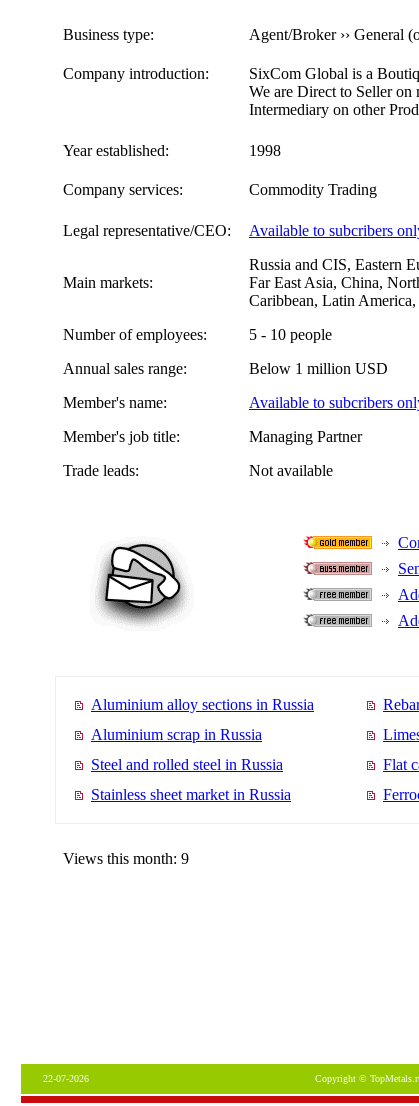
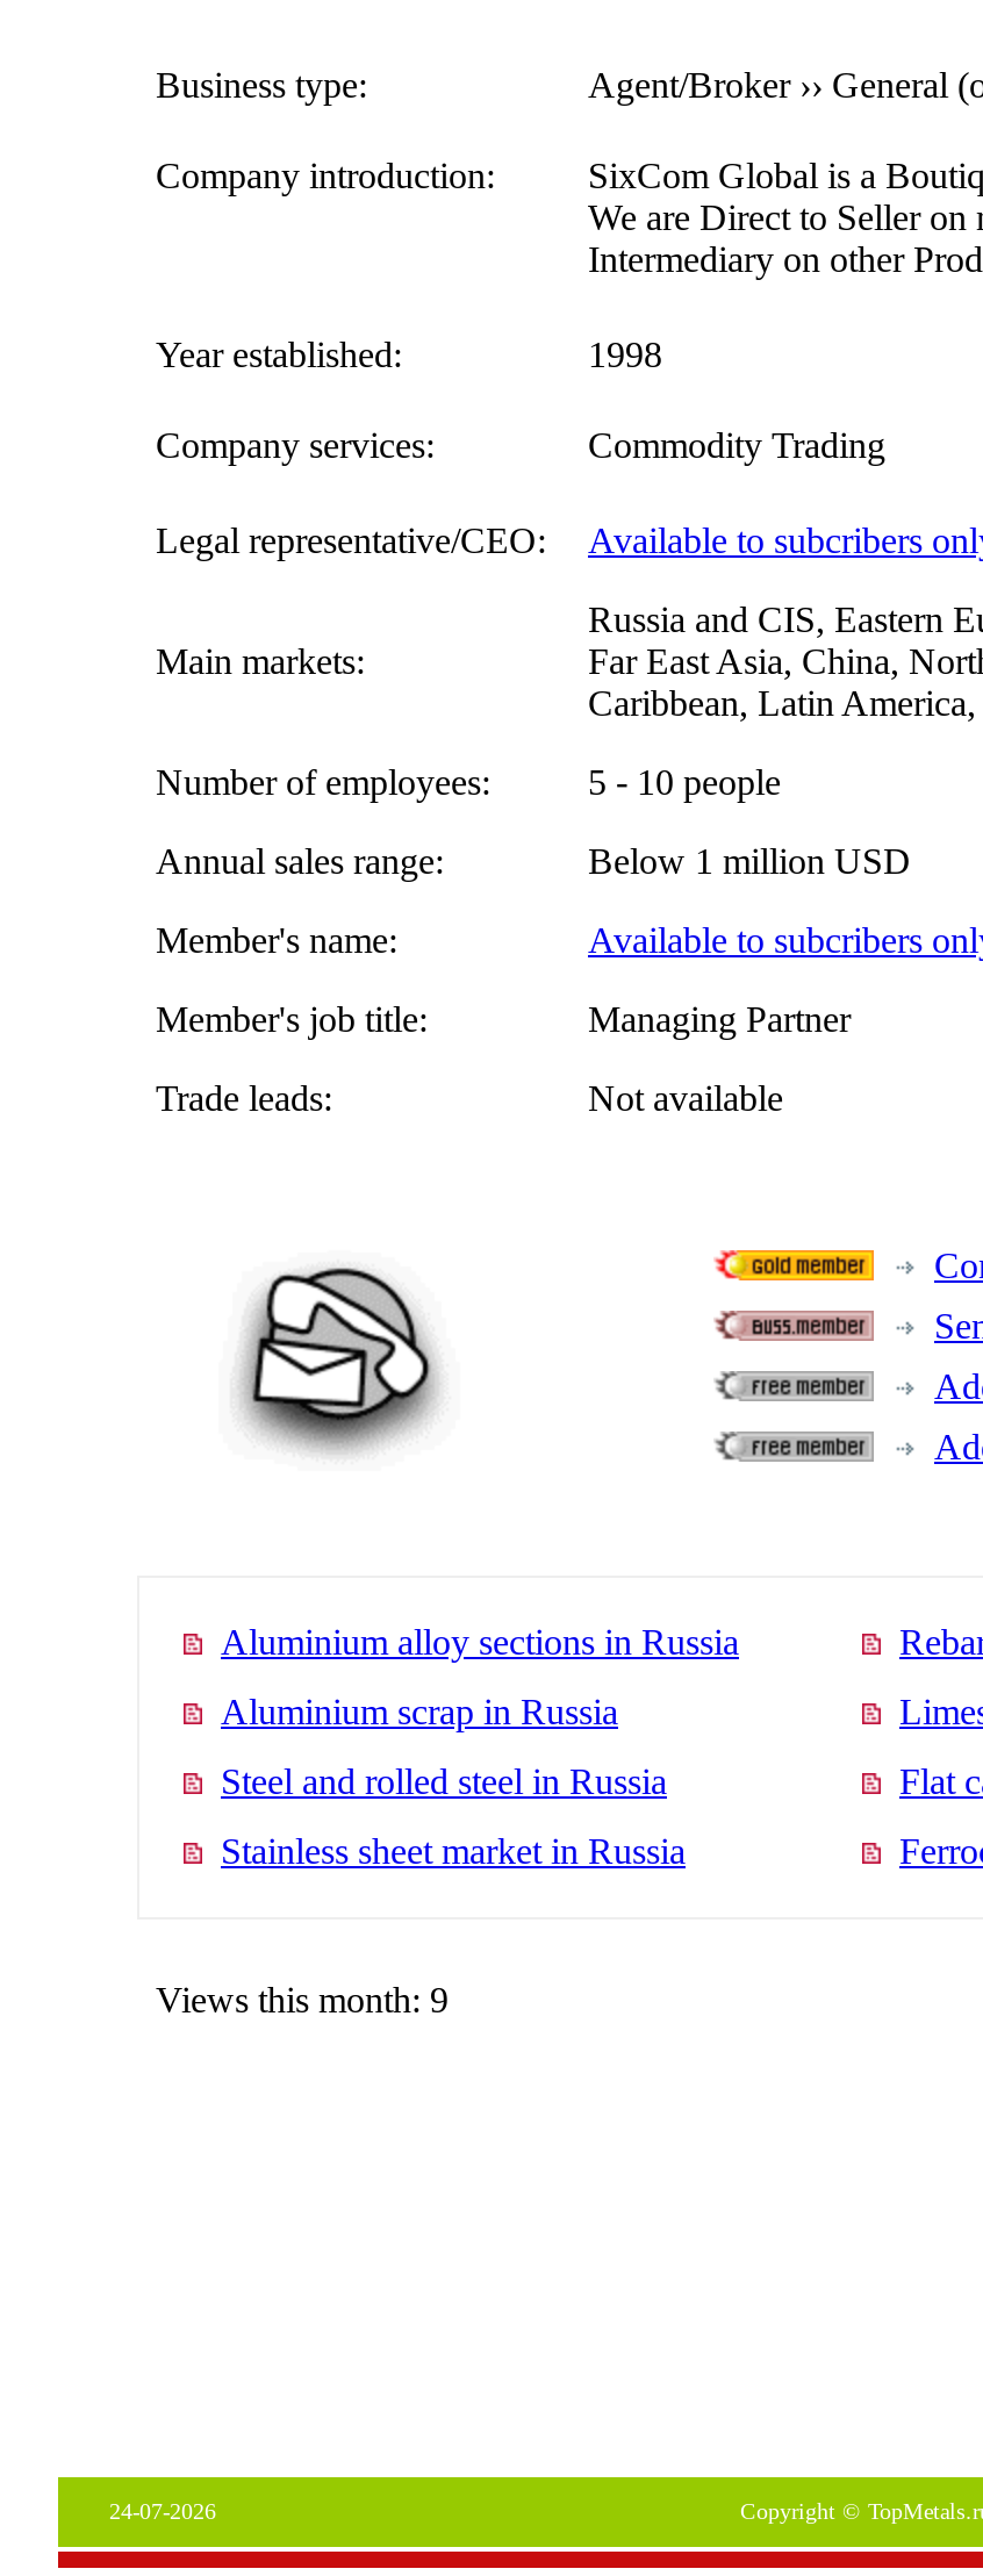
[43,1073,89,1084] 22-07-2026 -> [109,2498,216,2524] 24-07-2026

